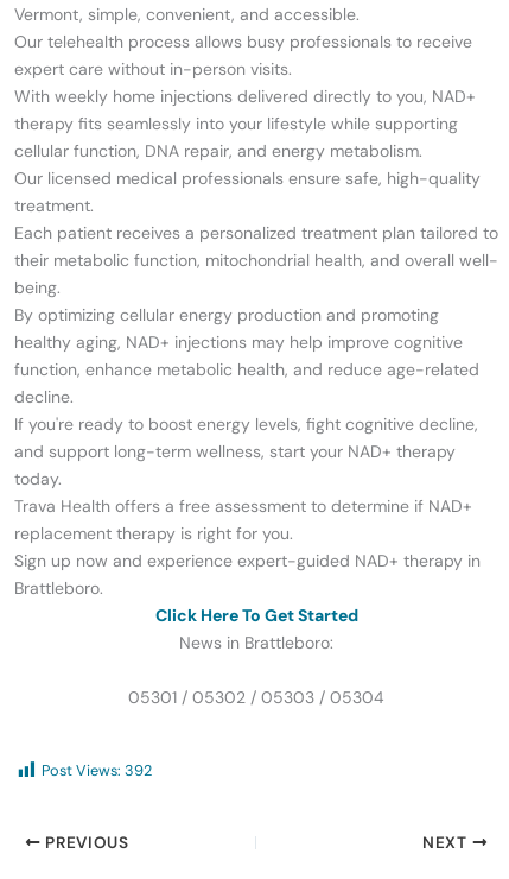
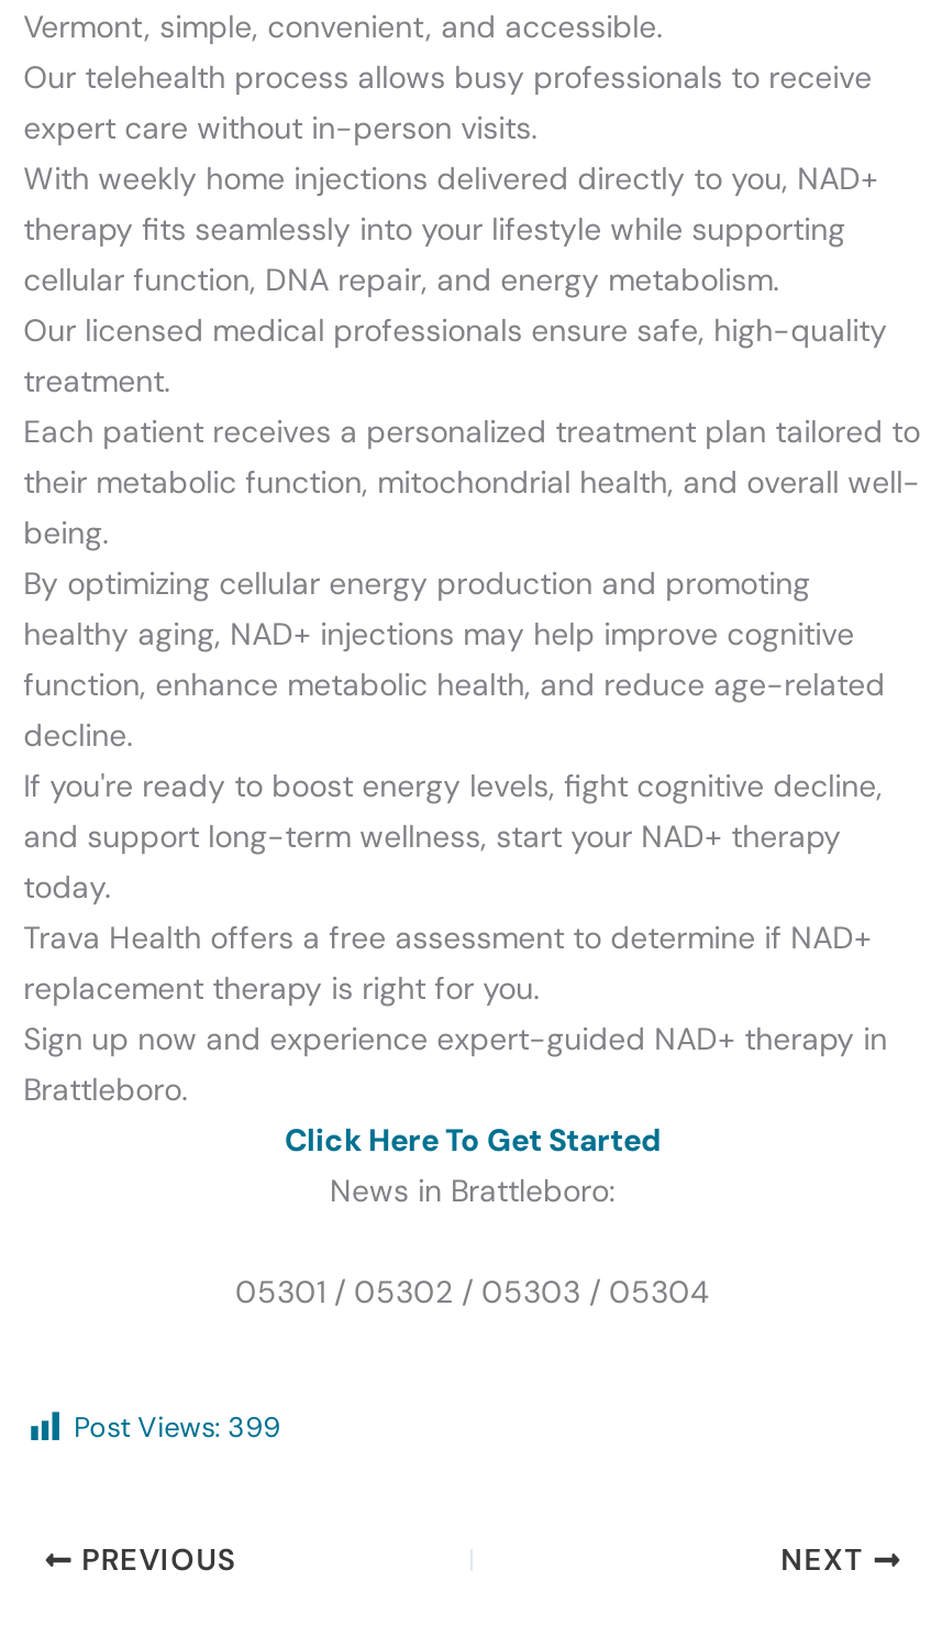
[41,761,152,781] Post Views: 392 -> [74,1409,281,1447] Post Views: 399

